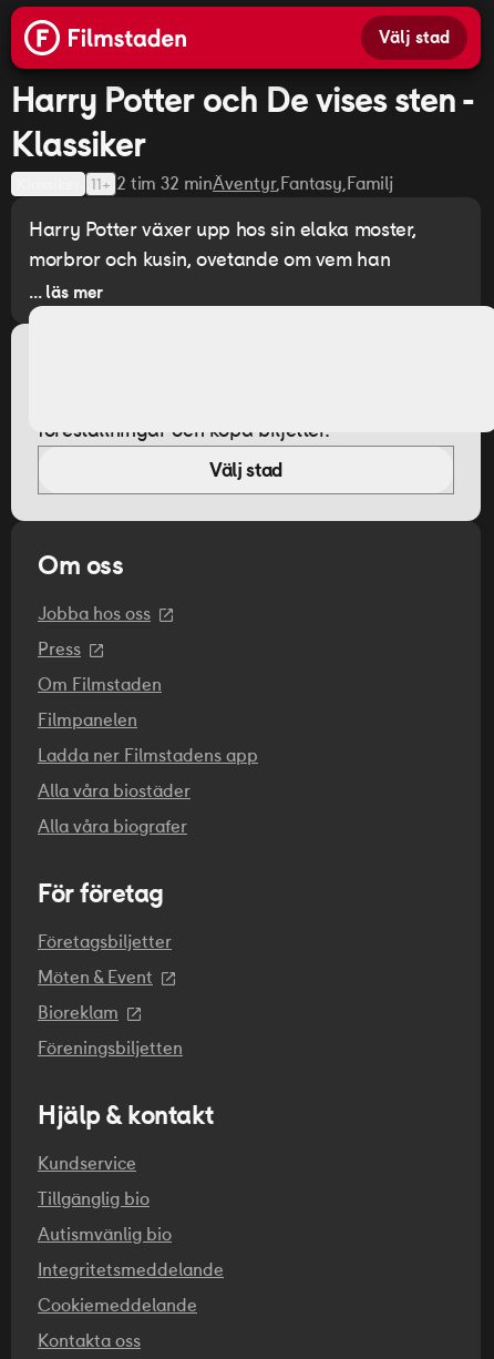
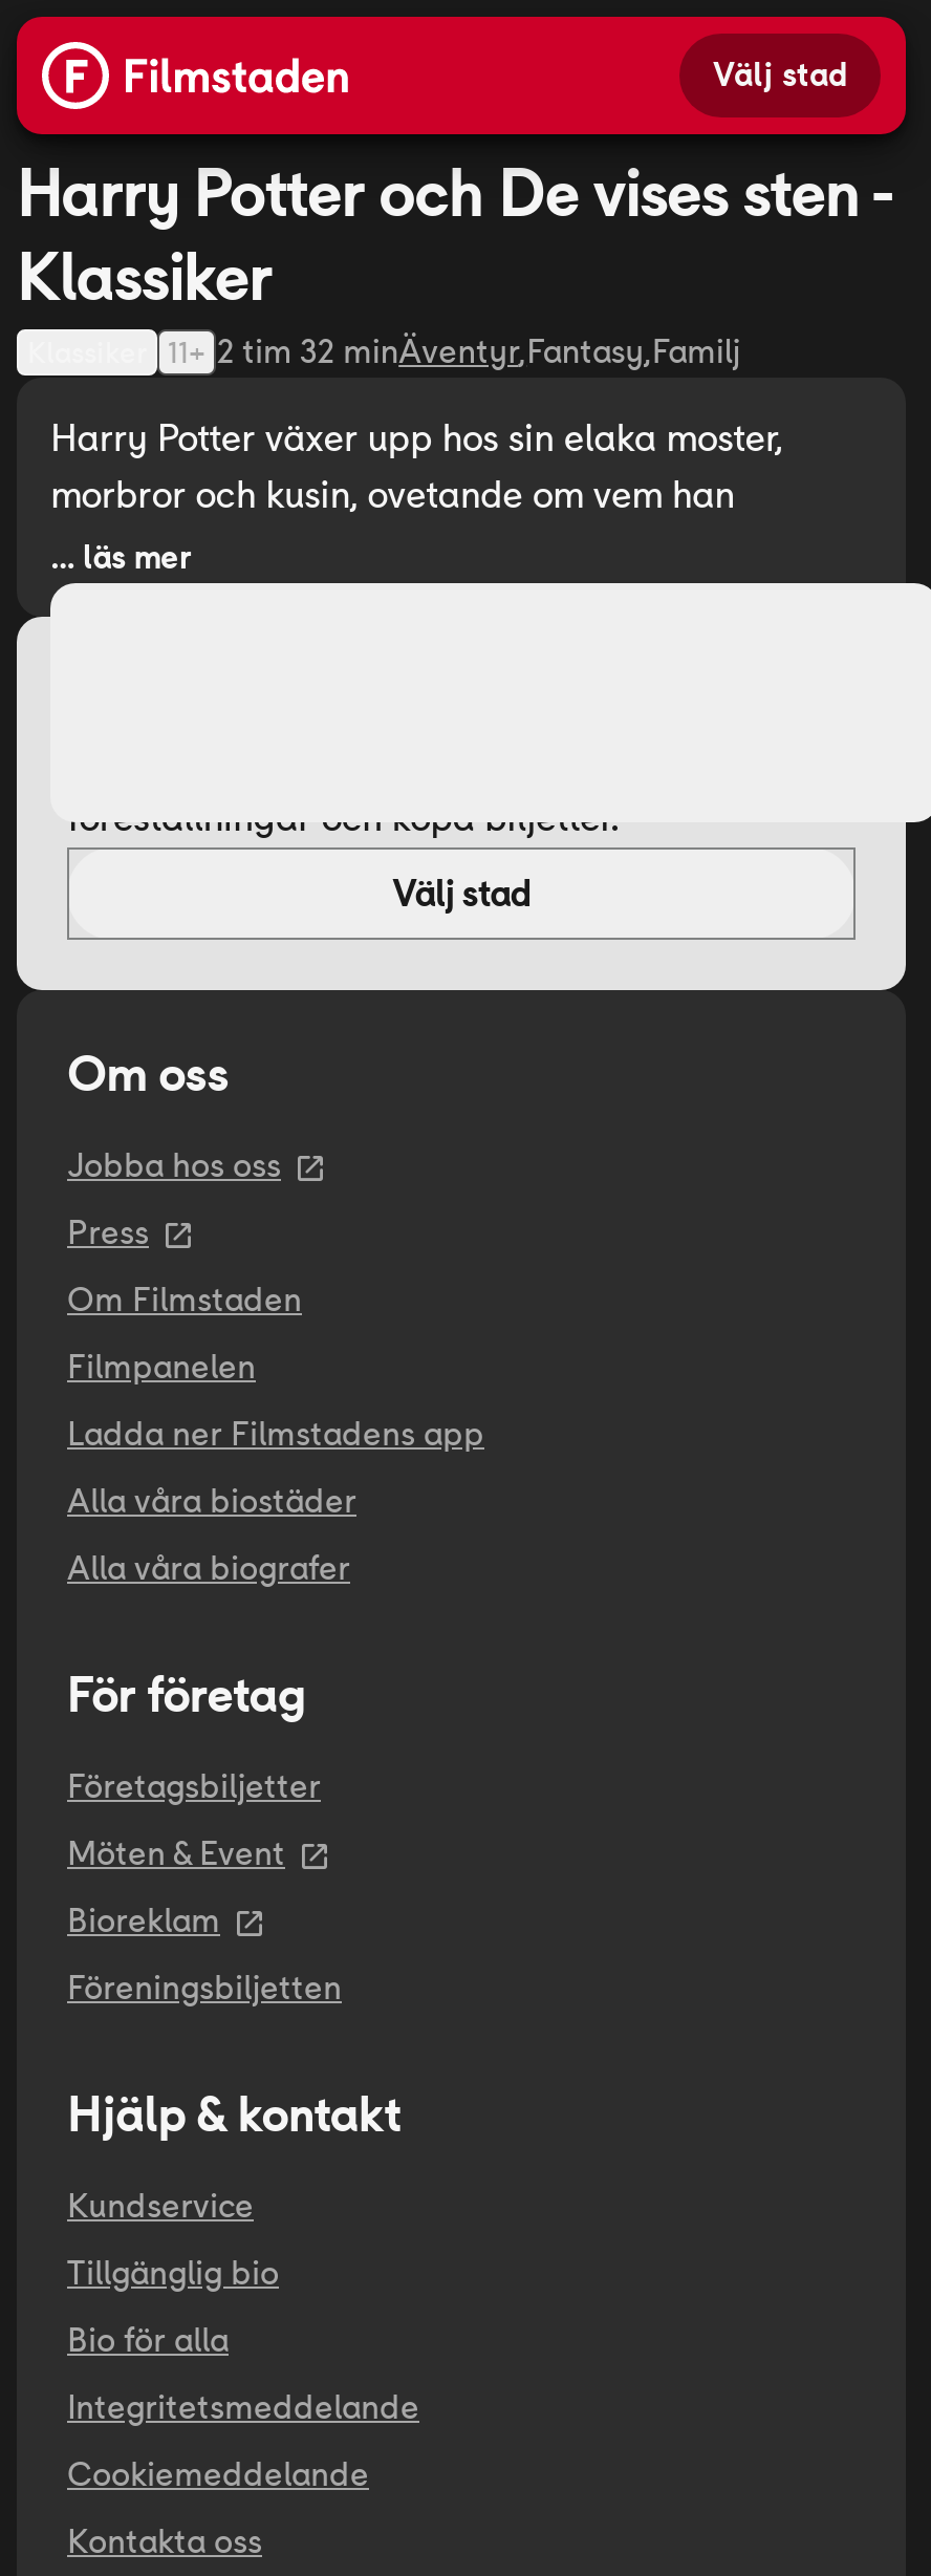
[38,1224,172,1245] Autismvänlig bio -> [67,2320,229,2360] Bio för alla

